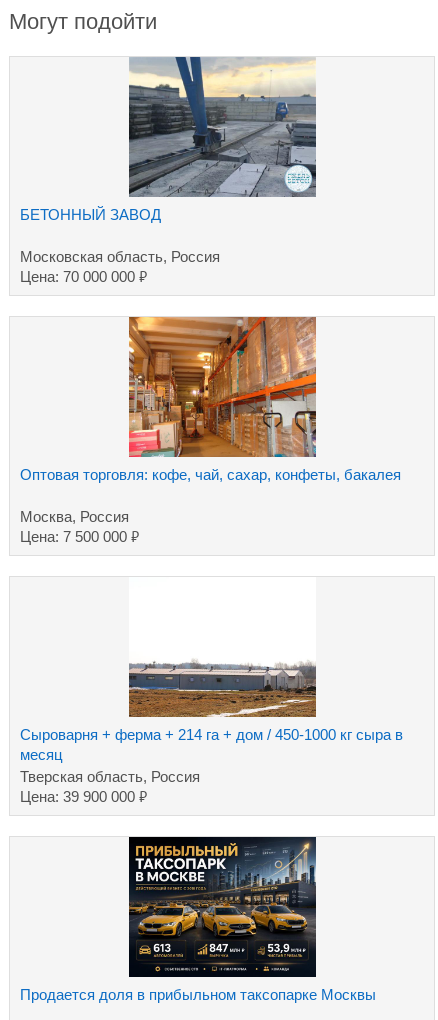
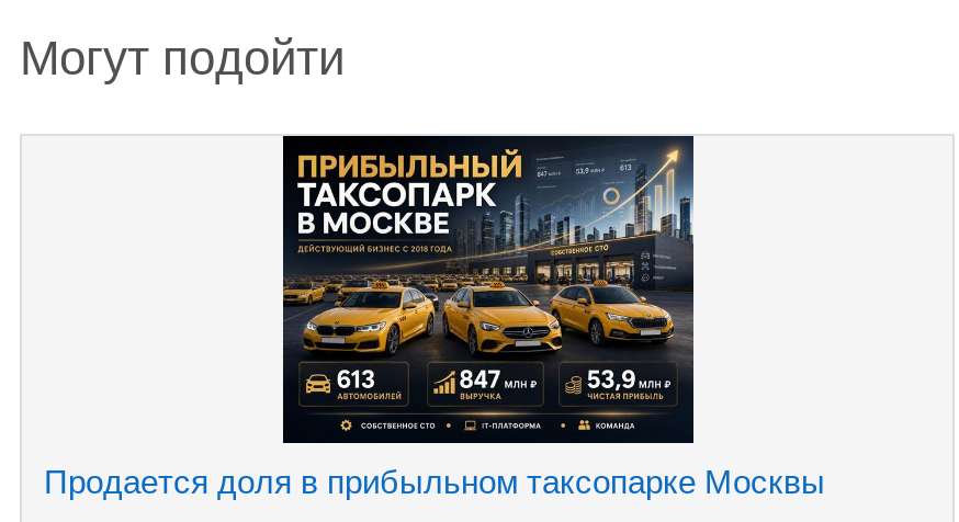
[20,56,316,286] [image] | БЕТОННЫЙ ЗАВОД | Московская область, Россия | Цена: 70 000 000 ₽ -> none
[20,316,401,546] [image] | Оптовая торговля: кофе, чай, сахар, конфеты, бакалея | Москва, Россия | Цена: 7 500 000 ₽ -> none
[20,660,403,806] [image] | Сыроварня + ферма + 214 га + дом / 450-1000 кг сыра в | месяц | Тверская область, Россия | Цена: 39 900 000 ₽ -> none

